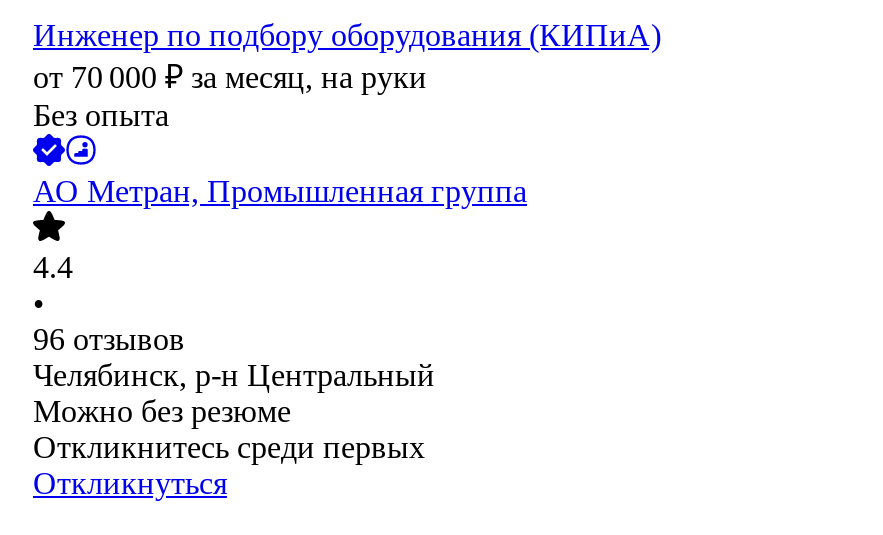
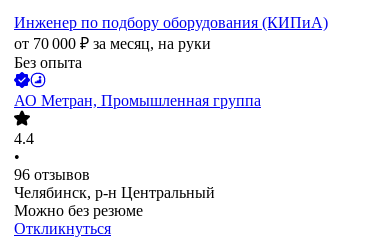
[33,431,425,465] Откликнитесь среди первых -> none

